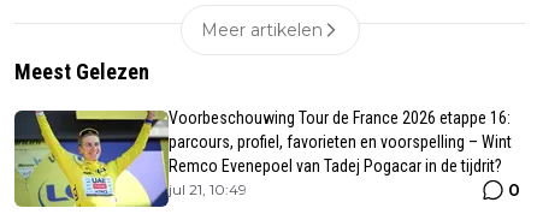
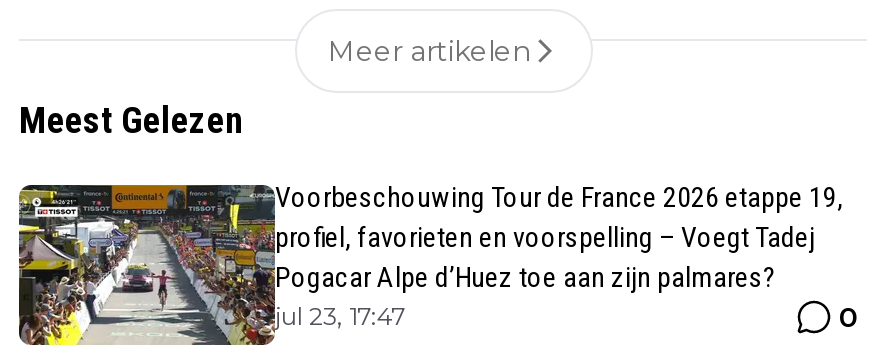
[13,108,512,208] [image] | Voorbeschouwing Tour de France 2026 etappe 16: | parcours, profiel, favorieten en voorspelling – Wint | Remco Evenepoel van Tadej Pogacar in de tijdrit? | jul 21, 10:49 -> [17,181,843,347] [image] | Voorbeschouwing Tour de France 2026 etappe 19, | profiel, favorieten en voorspelling – Voegt Tadej | Pogacar Alpe d’Huez toe aan zijn palmares? | jul 23, 17:47

